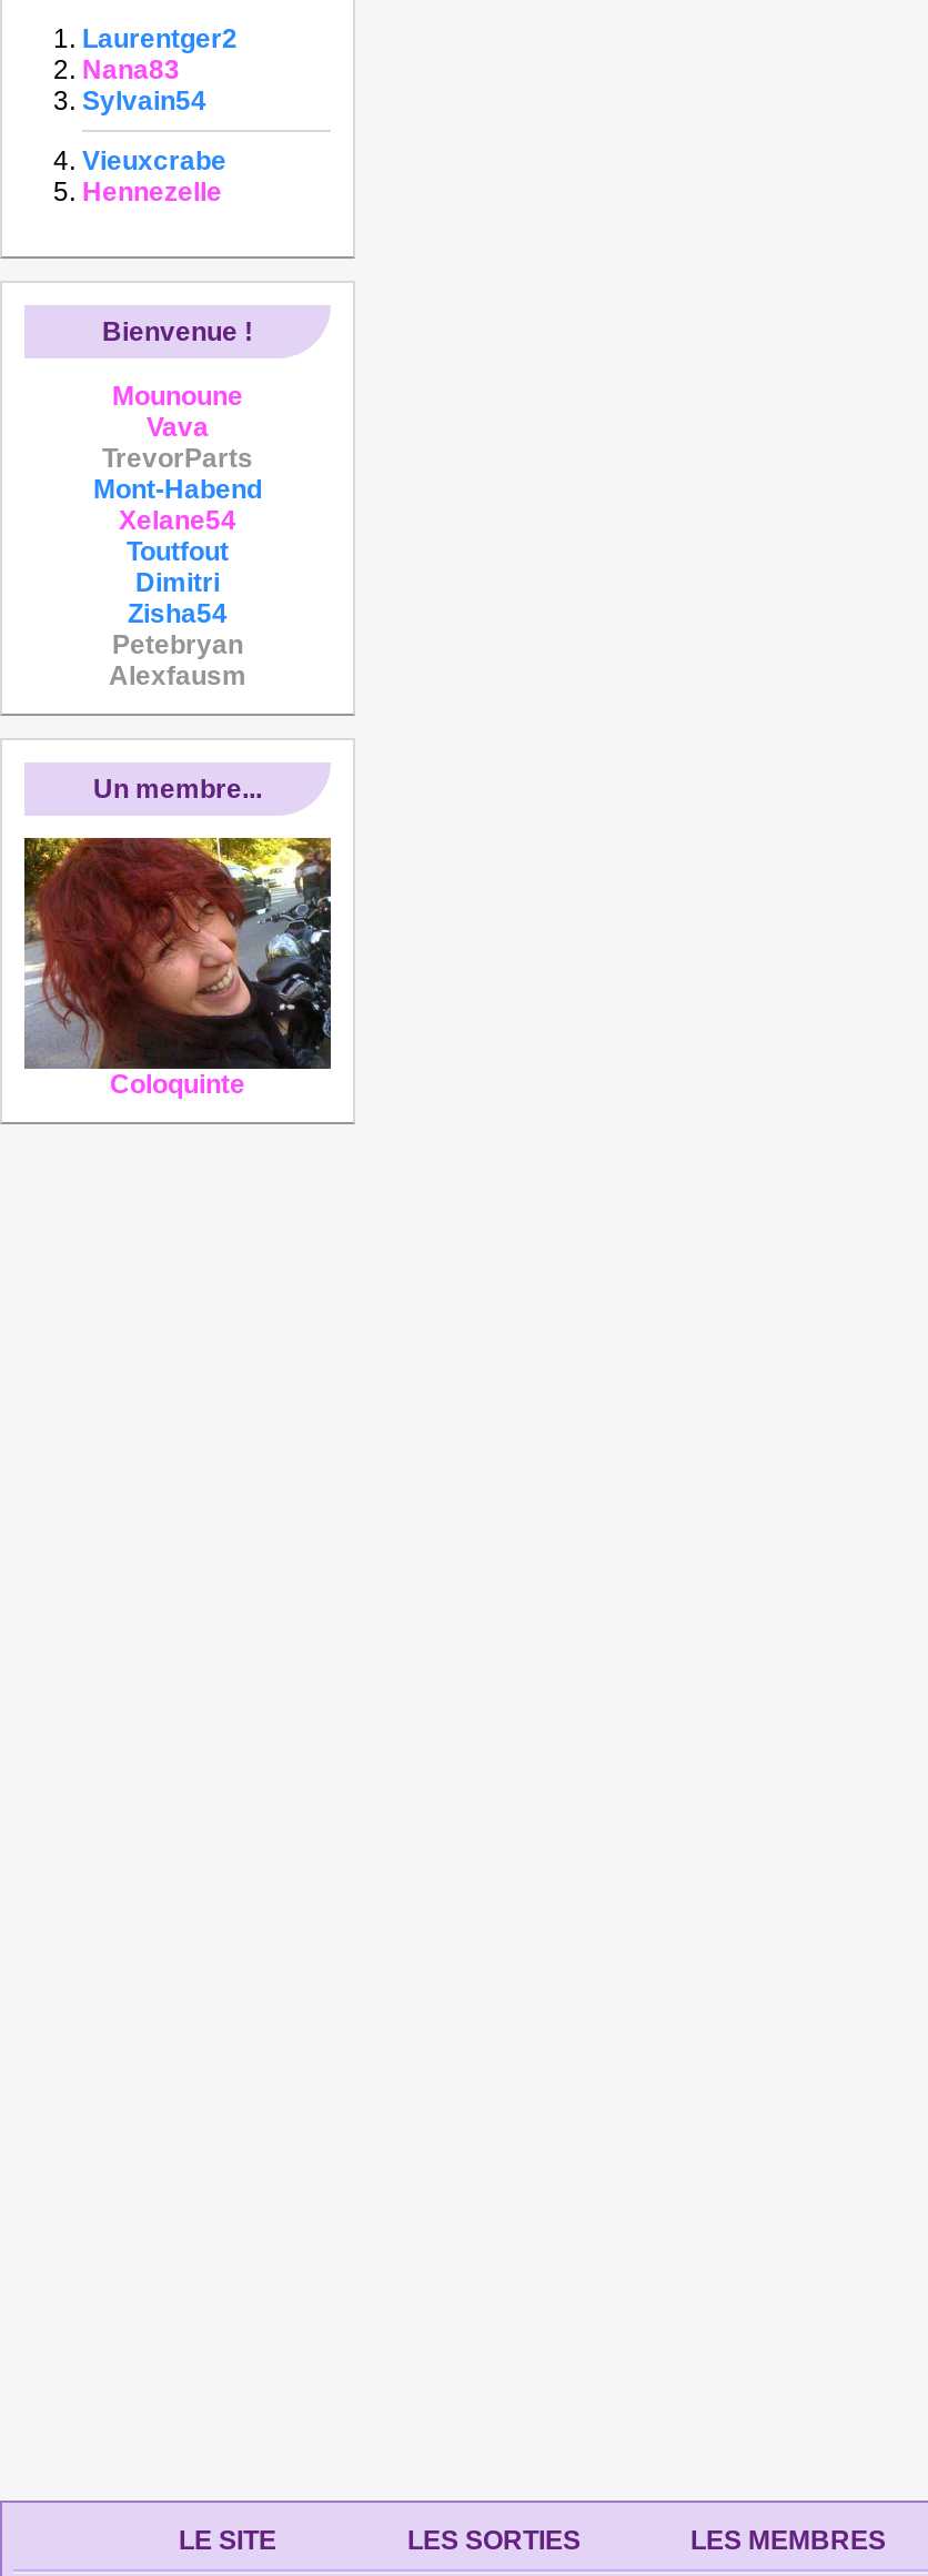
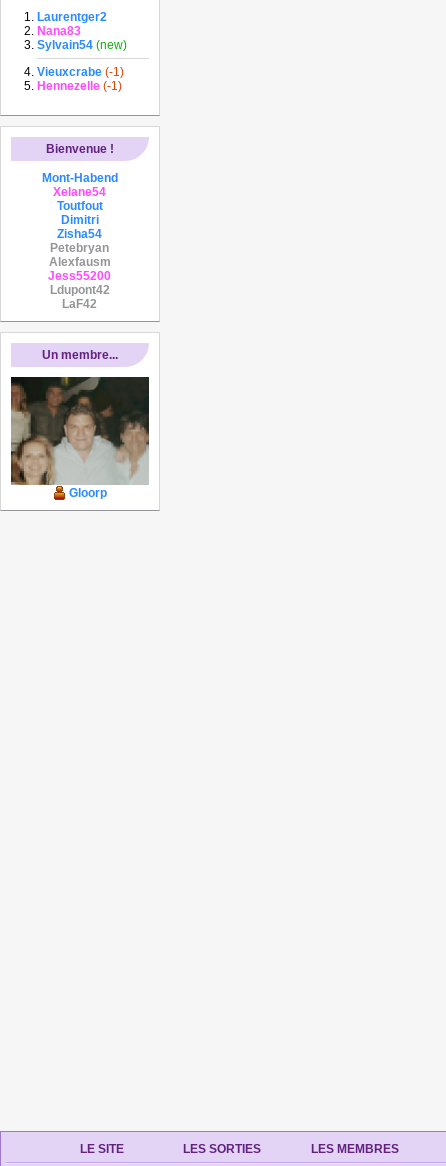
[82,85,206,117] Sylvain54 -> [37,38,127,52] Sylvain54 (new)
[82,145,226,208] Vieuxcrabe | Hennezelle -> [37,65,124,93] Vieuxcrabe (-1) | Hennezelle (-1)
[102,381,253,474] Mounoune | Vava | TrevorParts -> none
moved [93,474,262,691] -> [42,171,118,269]: Mont-Habend | Xelane54 | Toutfout | Dimitri | Zisha54 | Petebryan | Alexfausm
none -> [48,269,111,311] Jess55200 | Ldupont42 | LaF42
[24,836,333,1099] [image] | Coloquinte -> [10,376,150,500] [image] | Gloorp

